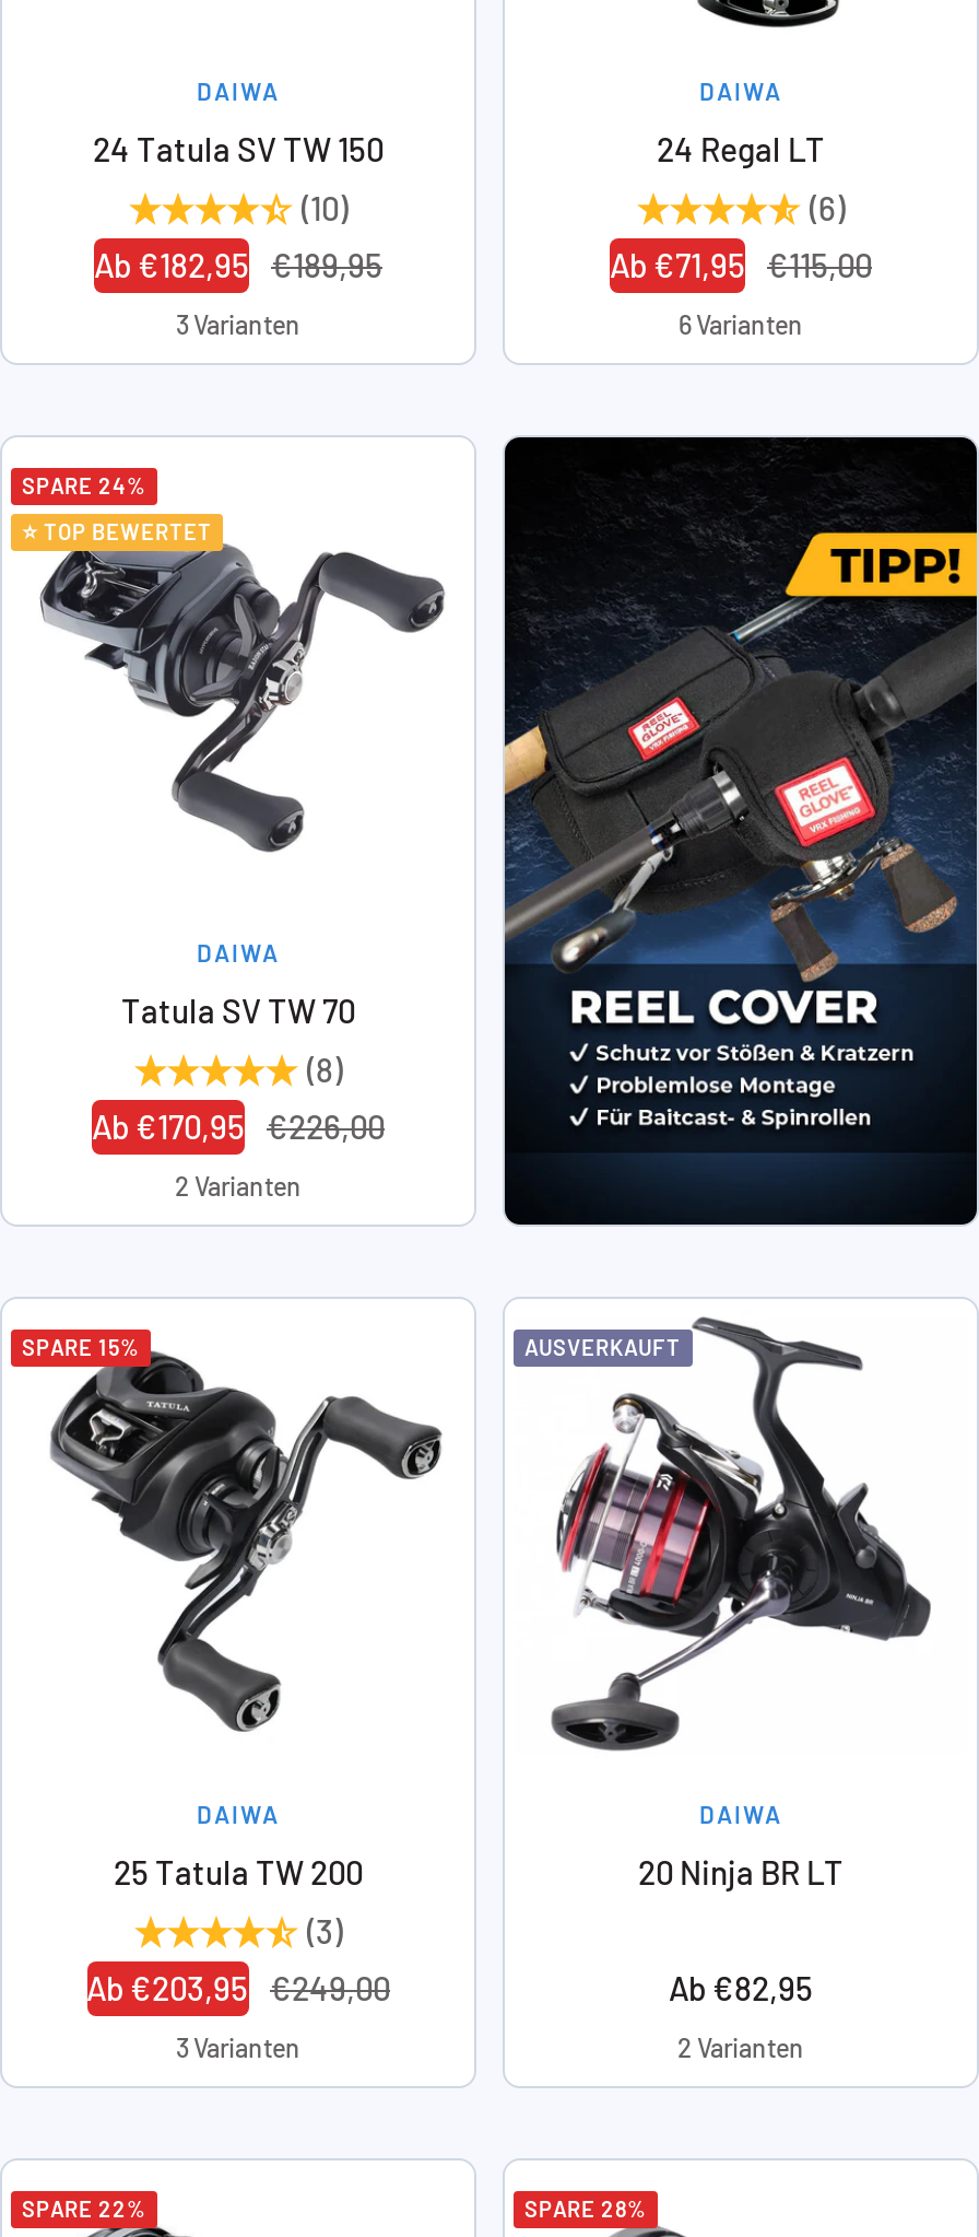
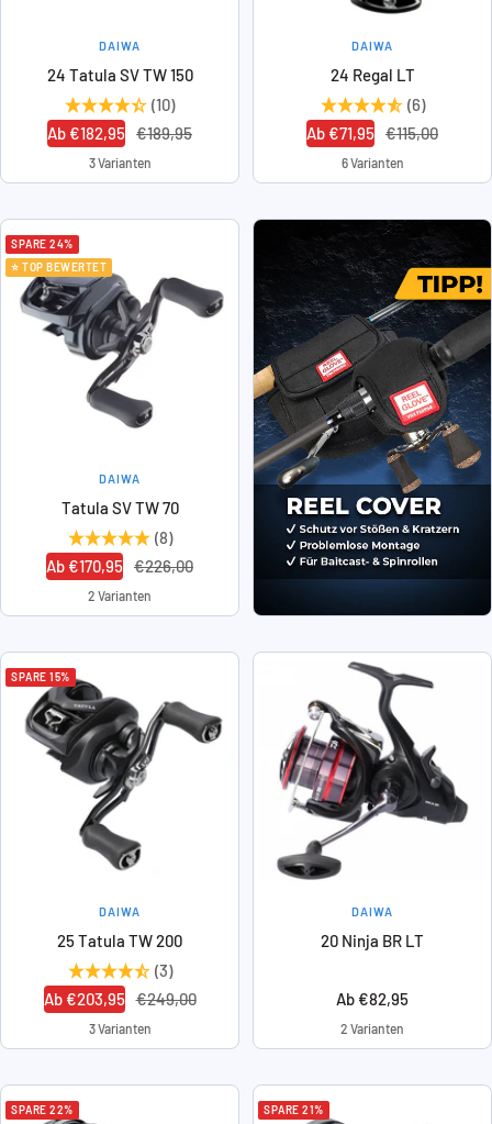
[524,1334,681,1360] AUSVERKAUFT -> none
[524,2195,646,2222] SPARE 28% -> [264,1103,323,1116] SPARE 21%

